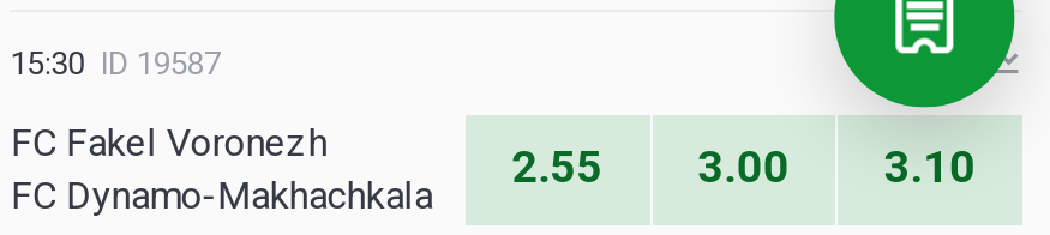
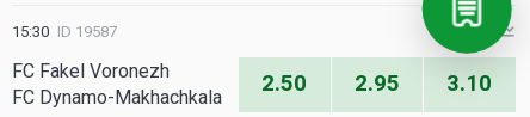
[512,143,603,195] 2.55 -> [262,71,307,97] 2.50
[698,143,789,195] 3.00 -> [354,71,400,97] 2.95

